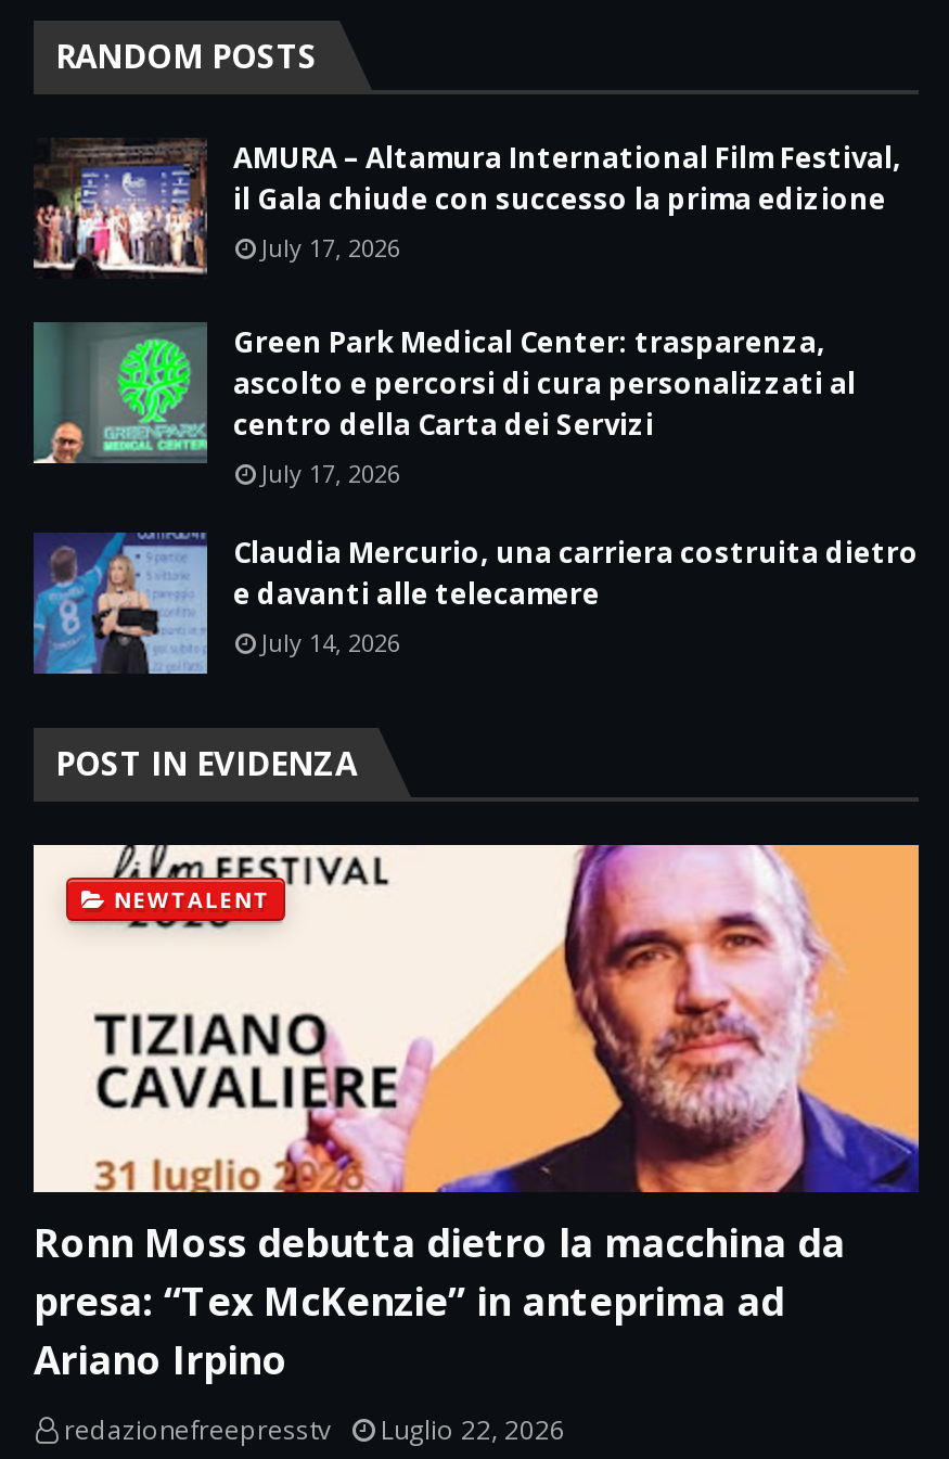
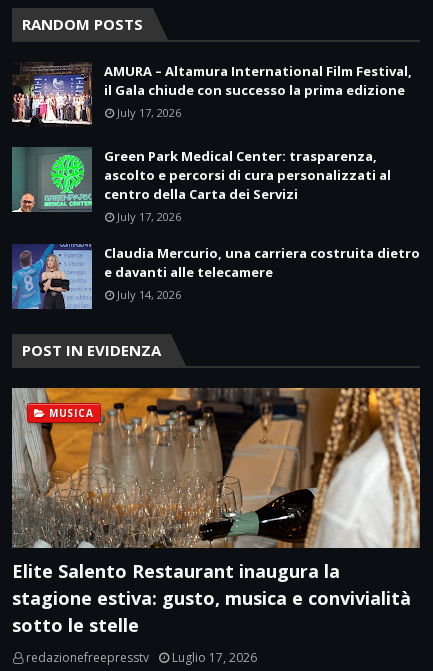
[31,843,921,1194] [image] | NEWTALENT -> [11,387,421,549] [image] | MUSICA
[34,1217,845,1386] Ronn Moss debutta dietro la macchina da | presa: “Tex McKenzie” in anteprima ad | Ariano Irpino -> [12,559,411,637] Elite Salento Restaurant inaugura la | stagione estiva: gusto, musica e convivialità | sotto le stelle
[64,1412,565,1449] redazionefreepresstv Luglio 22, 2026 -> [26,649,257,666] redazionefreepresstv Luglio 17, 2026

